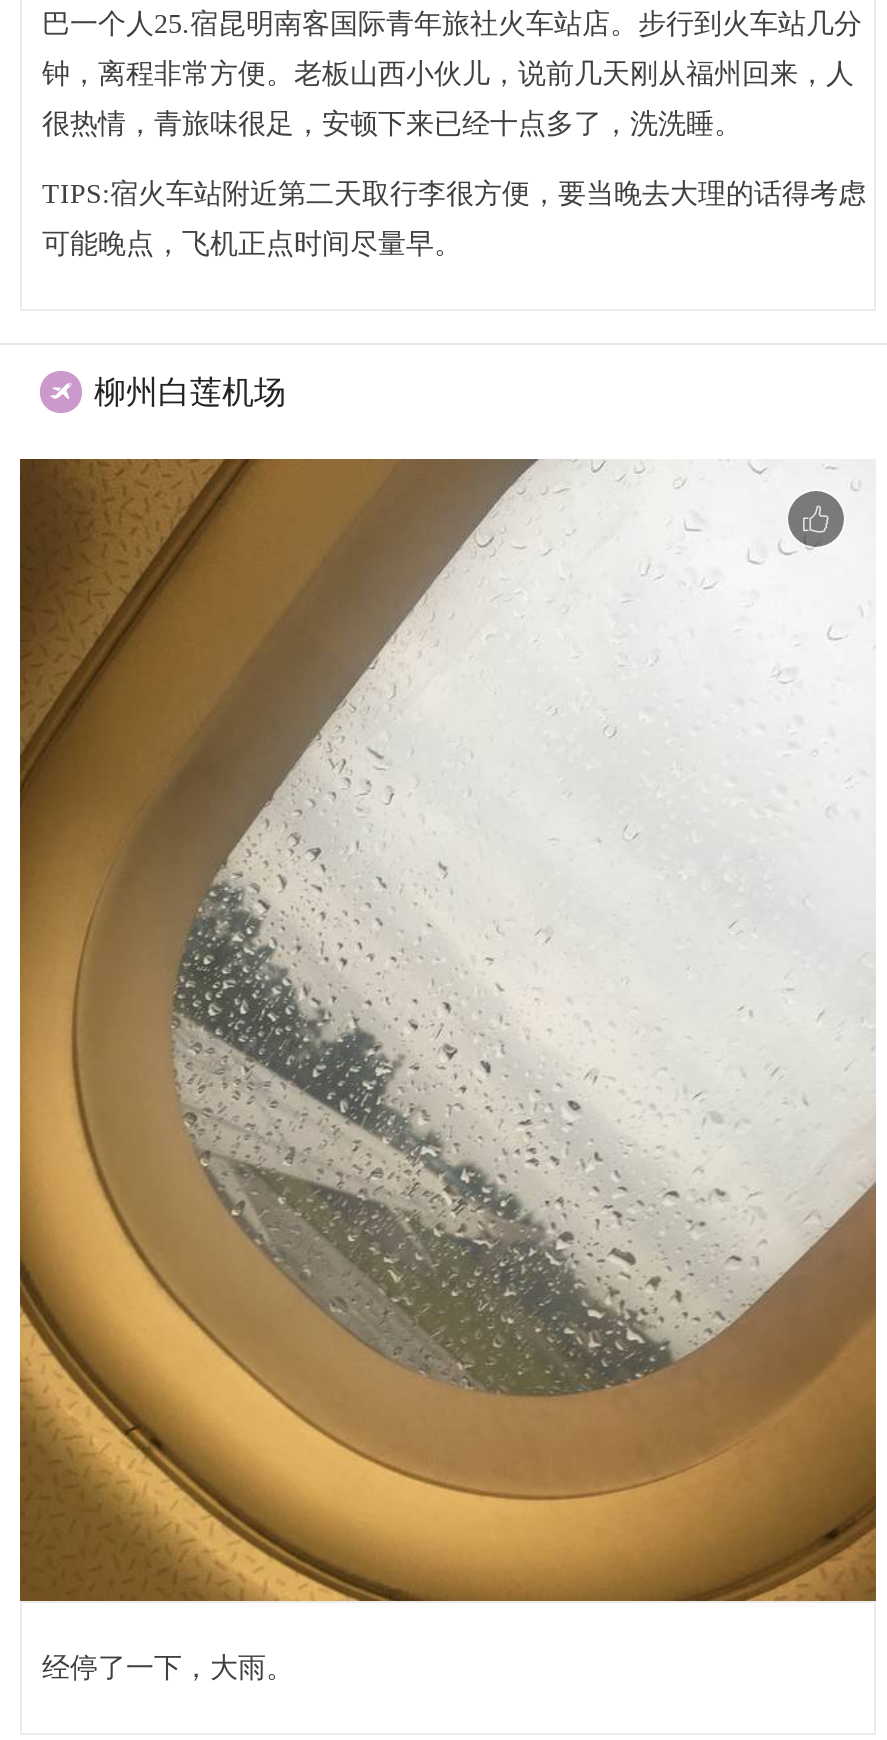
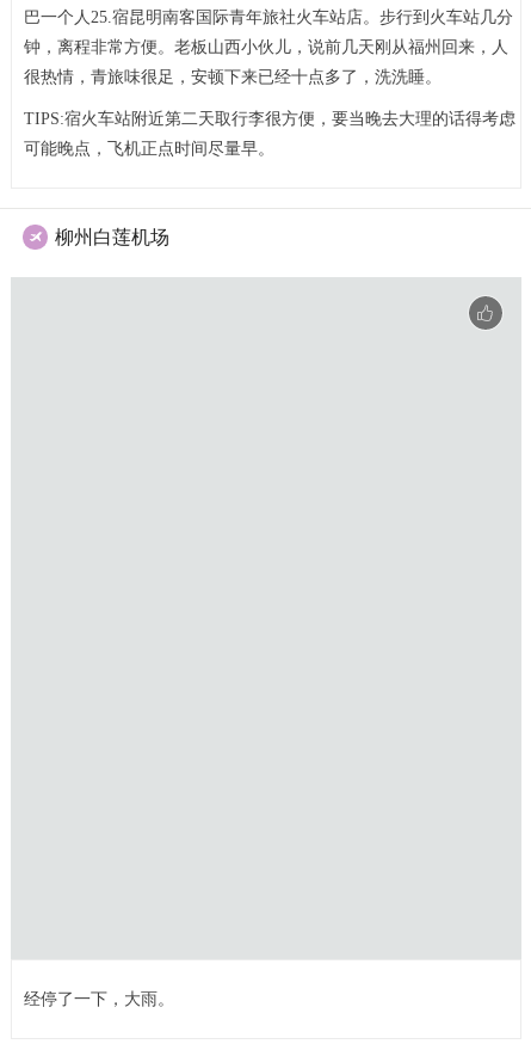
[18,457,878,1603] [image] -> none

